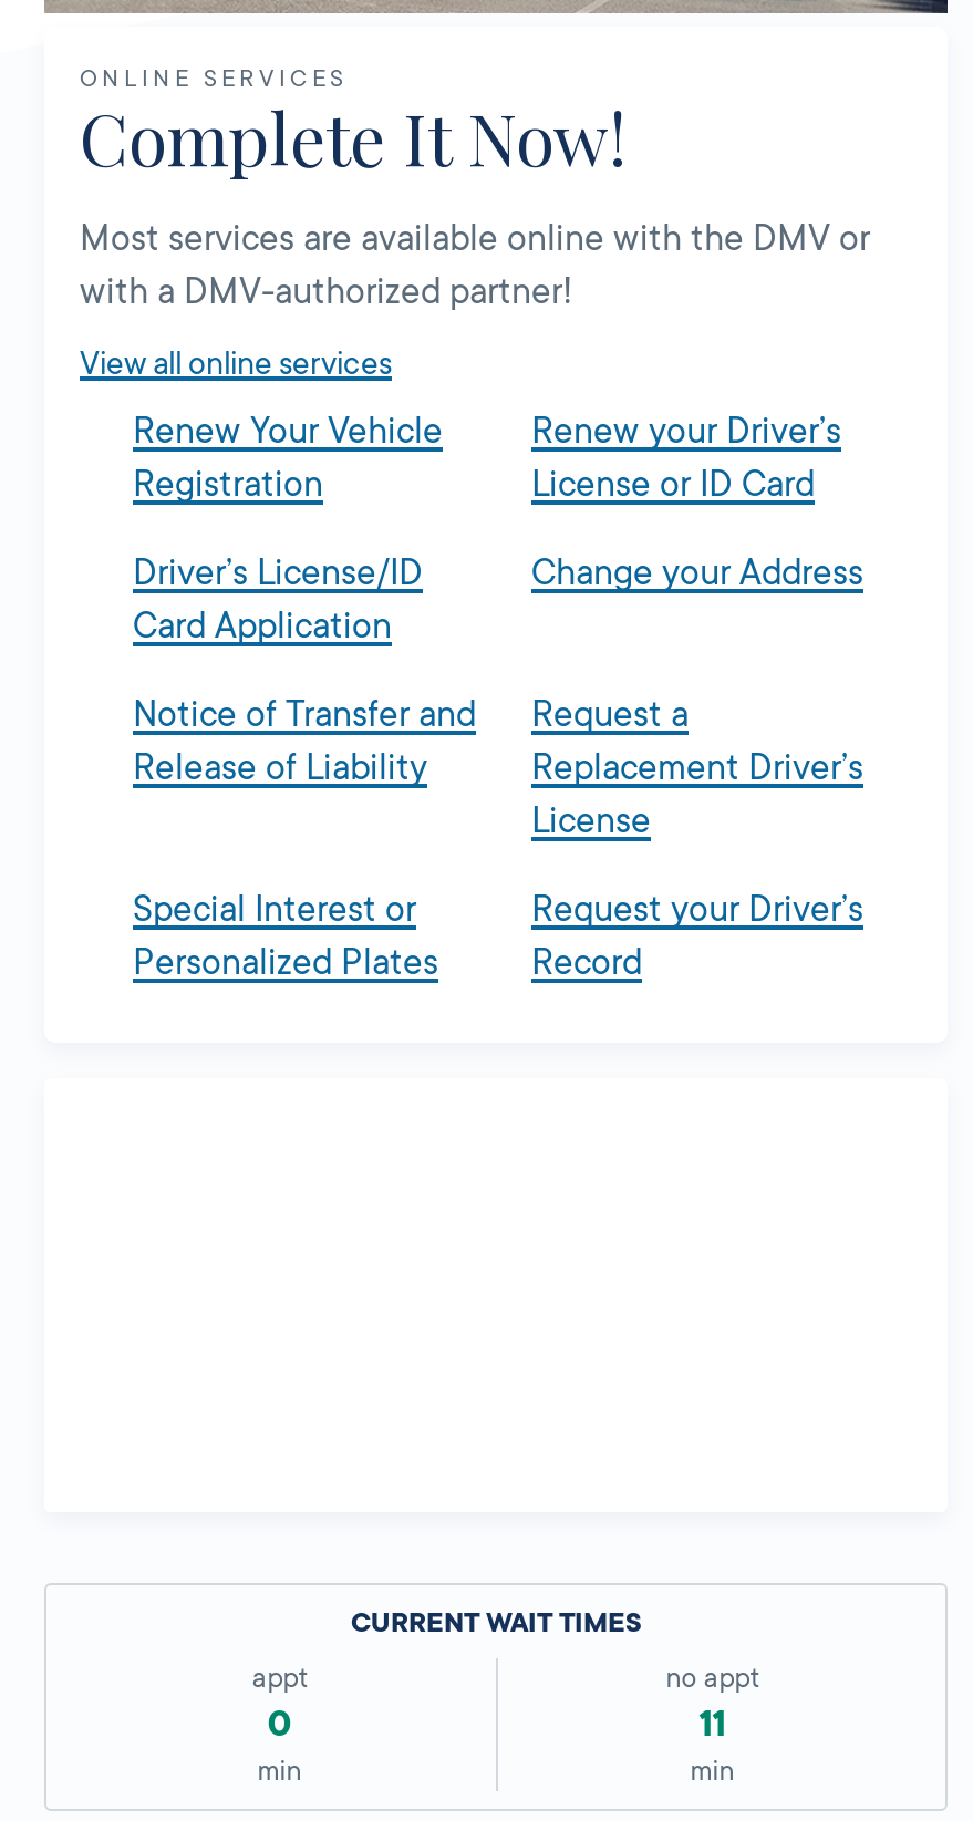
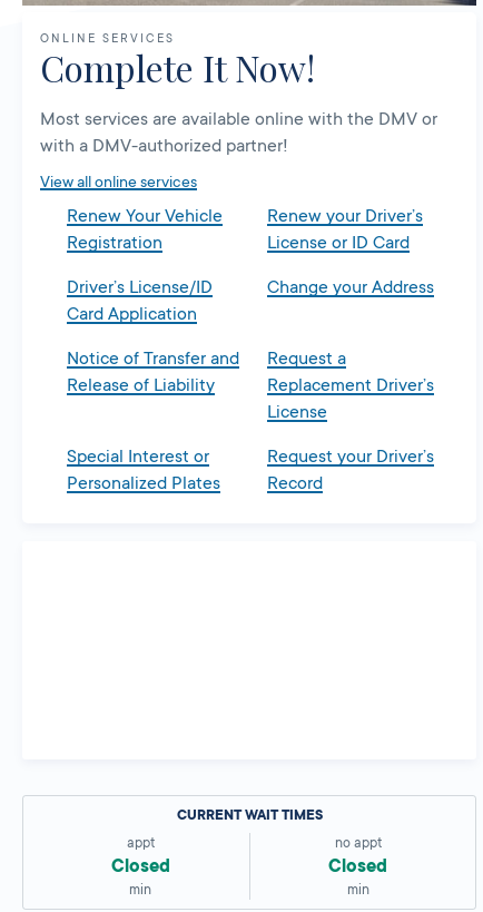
[267,1703,292,1743] 0 -> [111,857,170,877] Closed
[699,1703,726,1743] 11 -> [329,857,388,877] Closed

